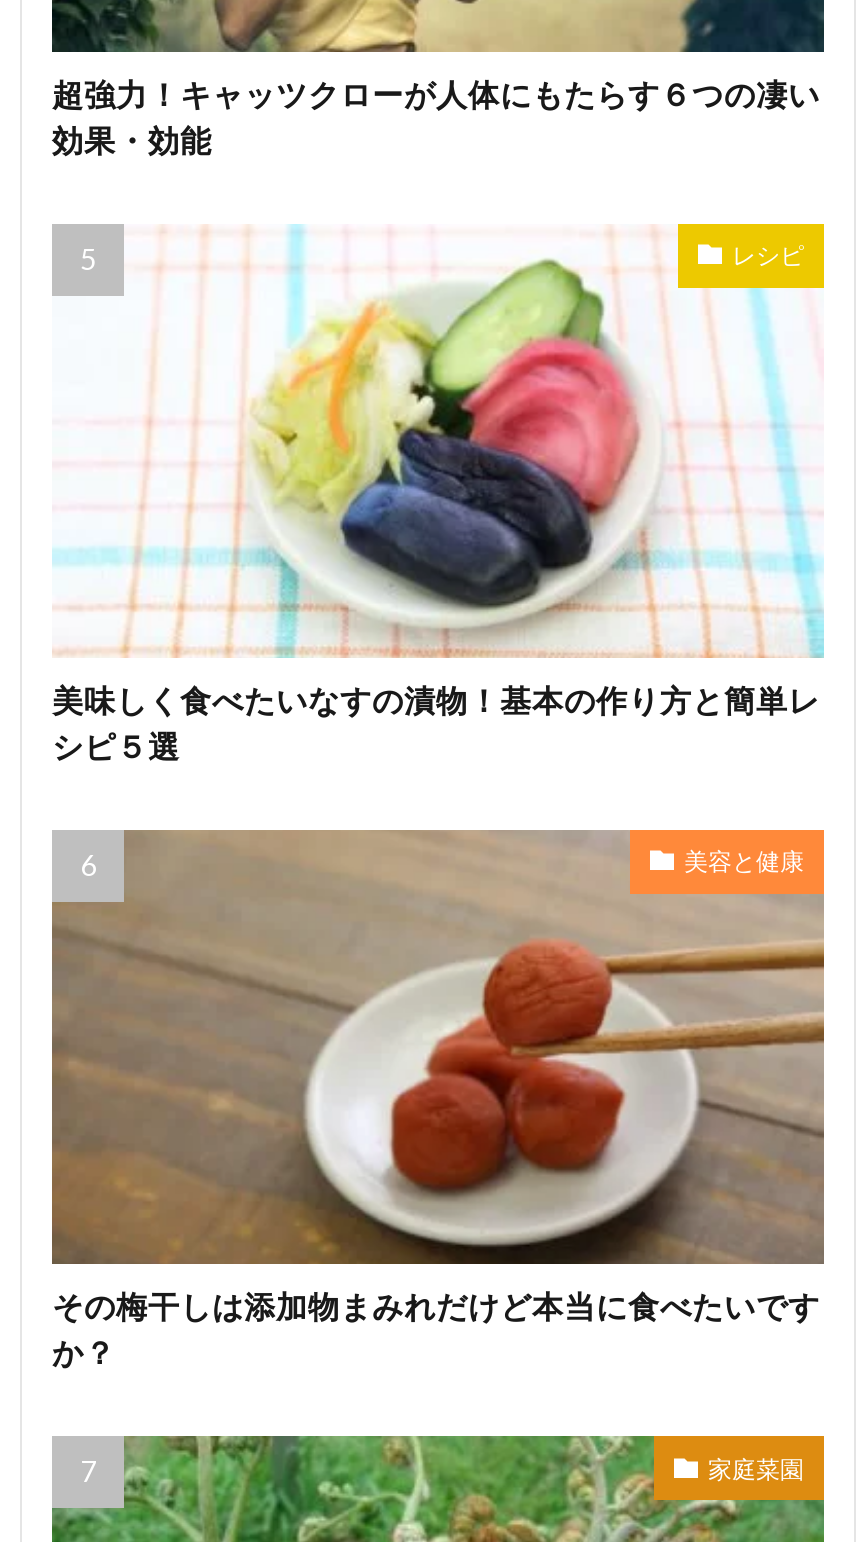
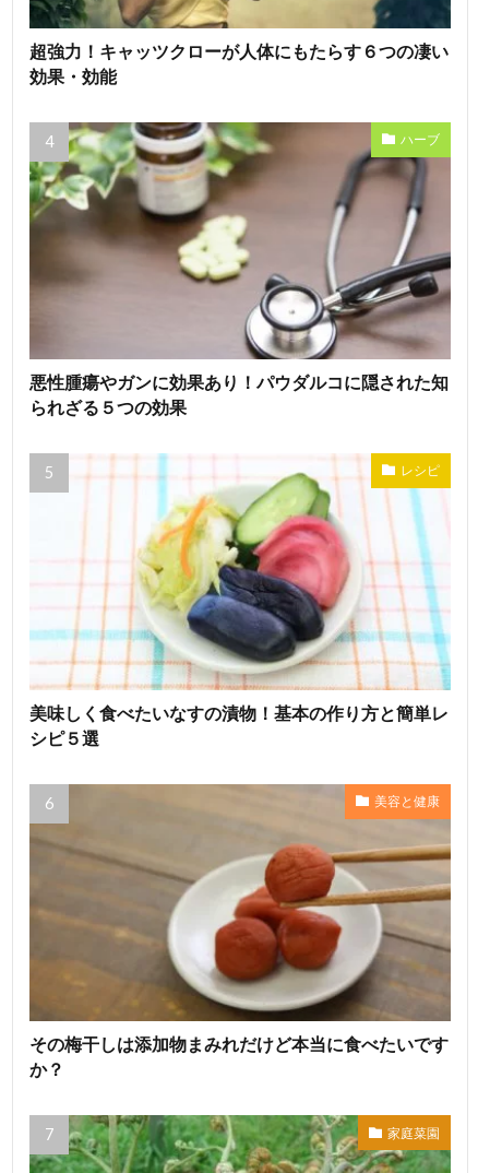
none -> [28,121,452,360] [image] | ハーブ
none -> [29,372,449,417] 悪性腫瘍やガンに効果あり！パウダルコに隠された知 | られざる５つの効果

